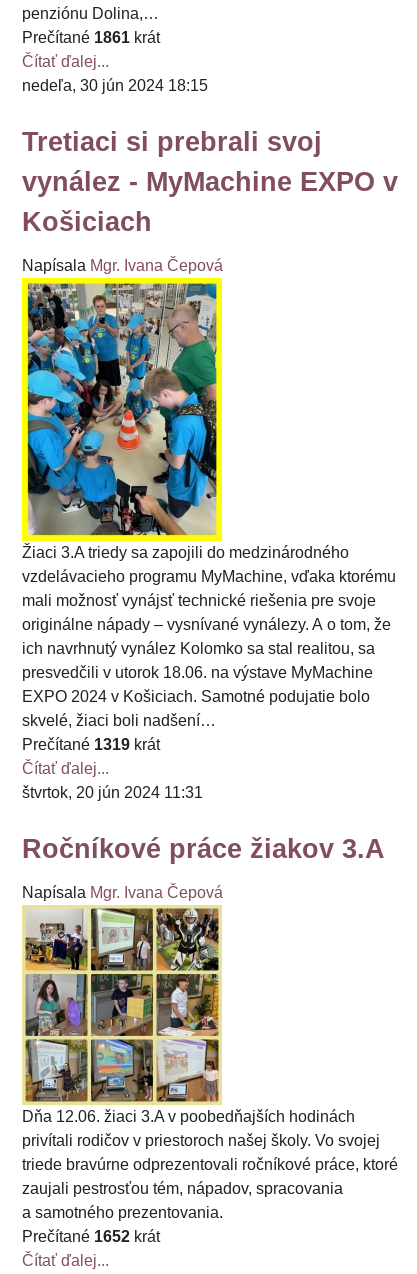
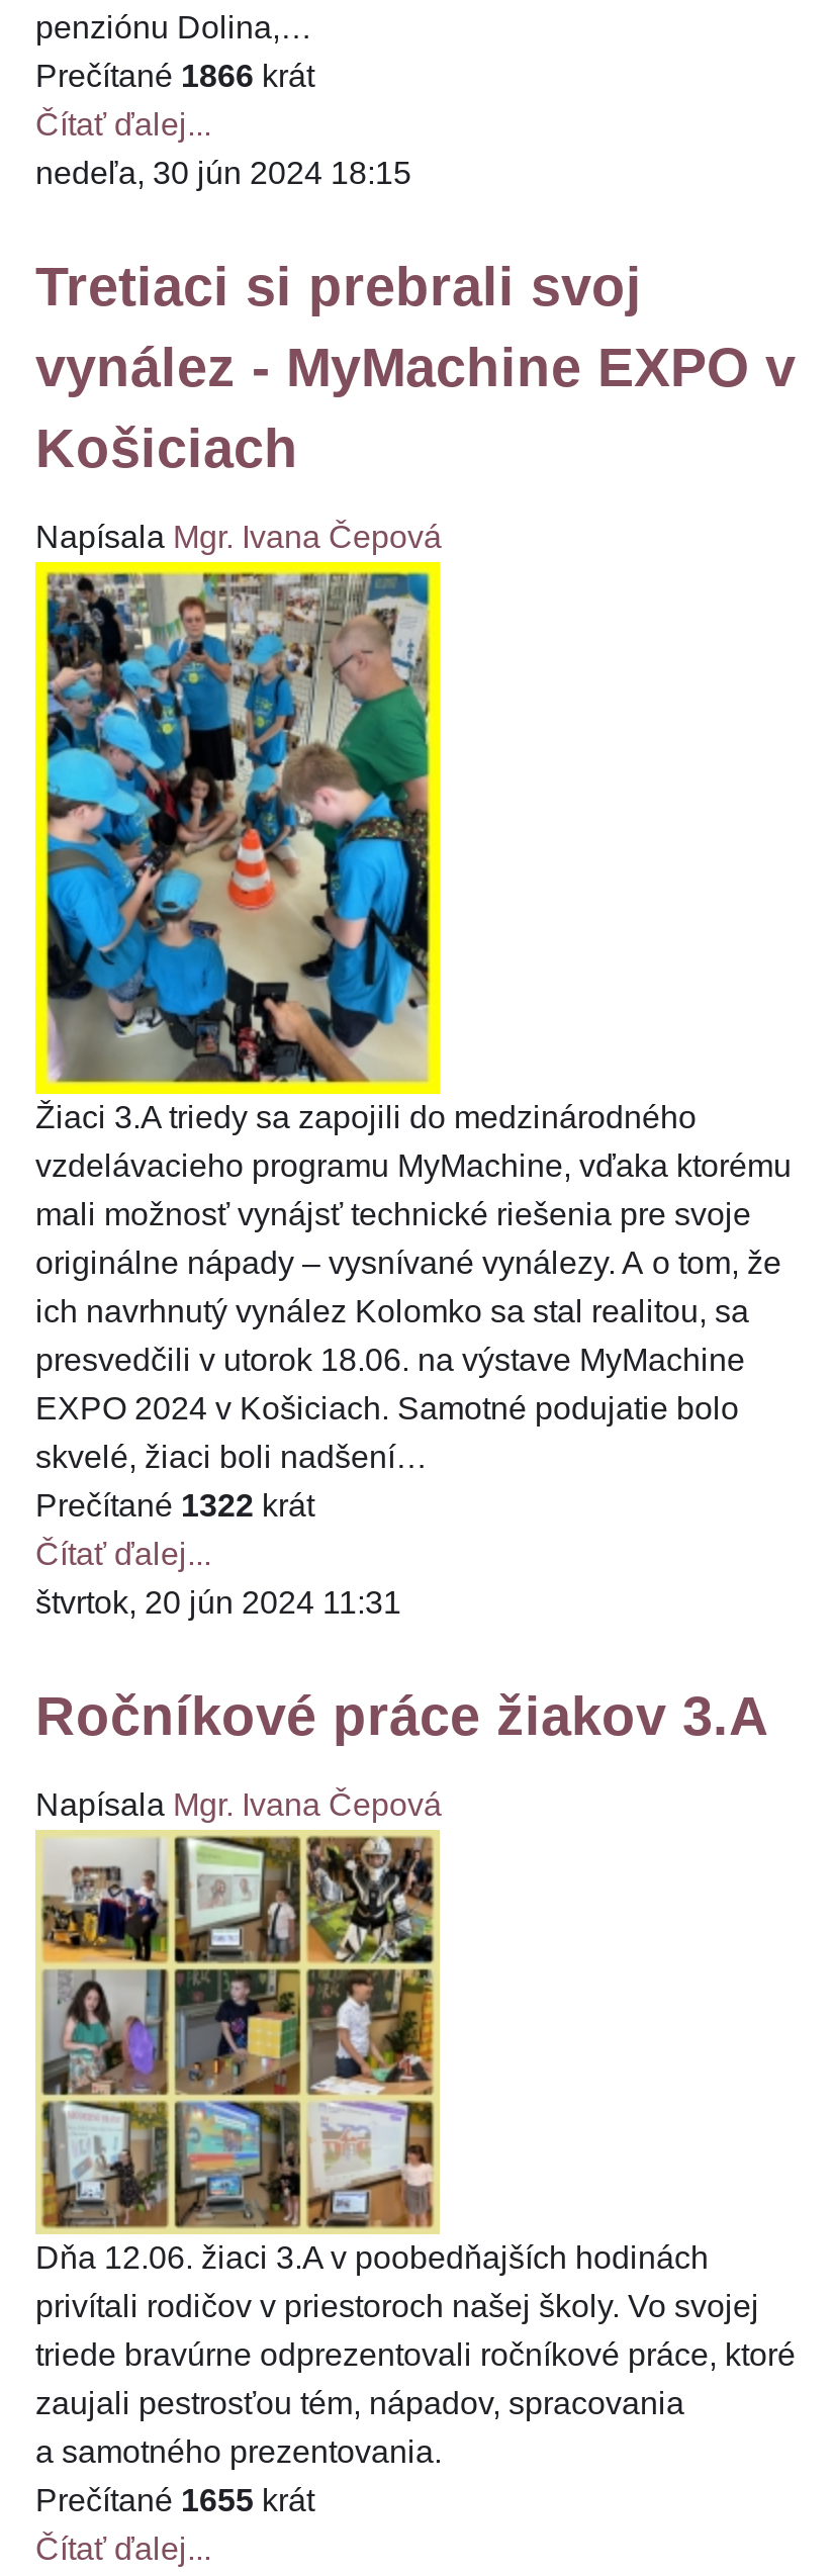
[22,29,160,46] Prečítané 1861 krát -> [35,59,314,93] Prečítané 1866 krát
[22,736,160,753] Prečítané 1319 krát -> [35,1488,314,1523] Prečítané 1322 krát
[22,1228,160,1245] Prečítané 1652 krát -> [35,2483,314,2518] Prečítané 1655 krát

